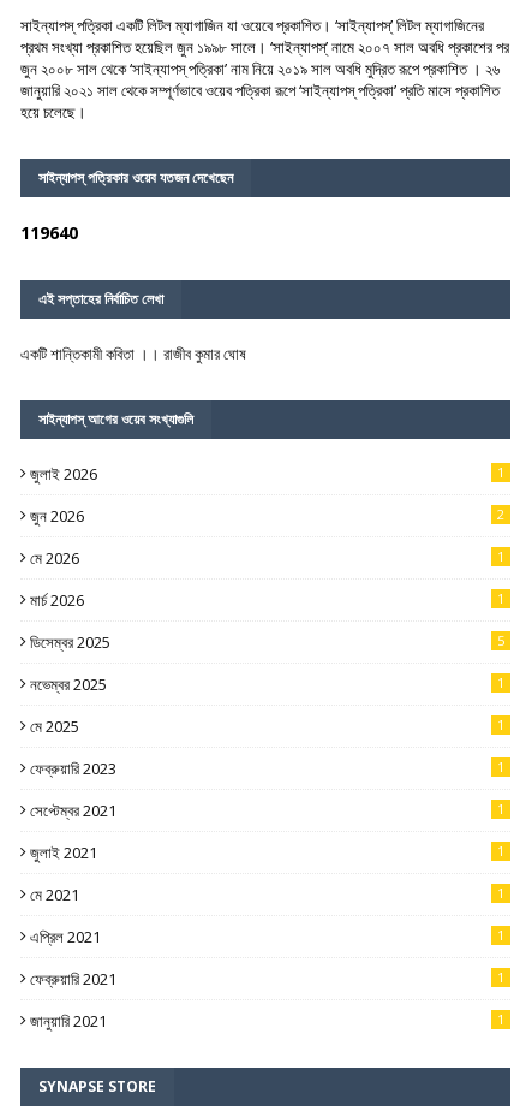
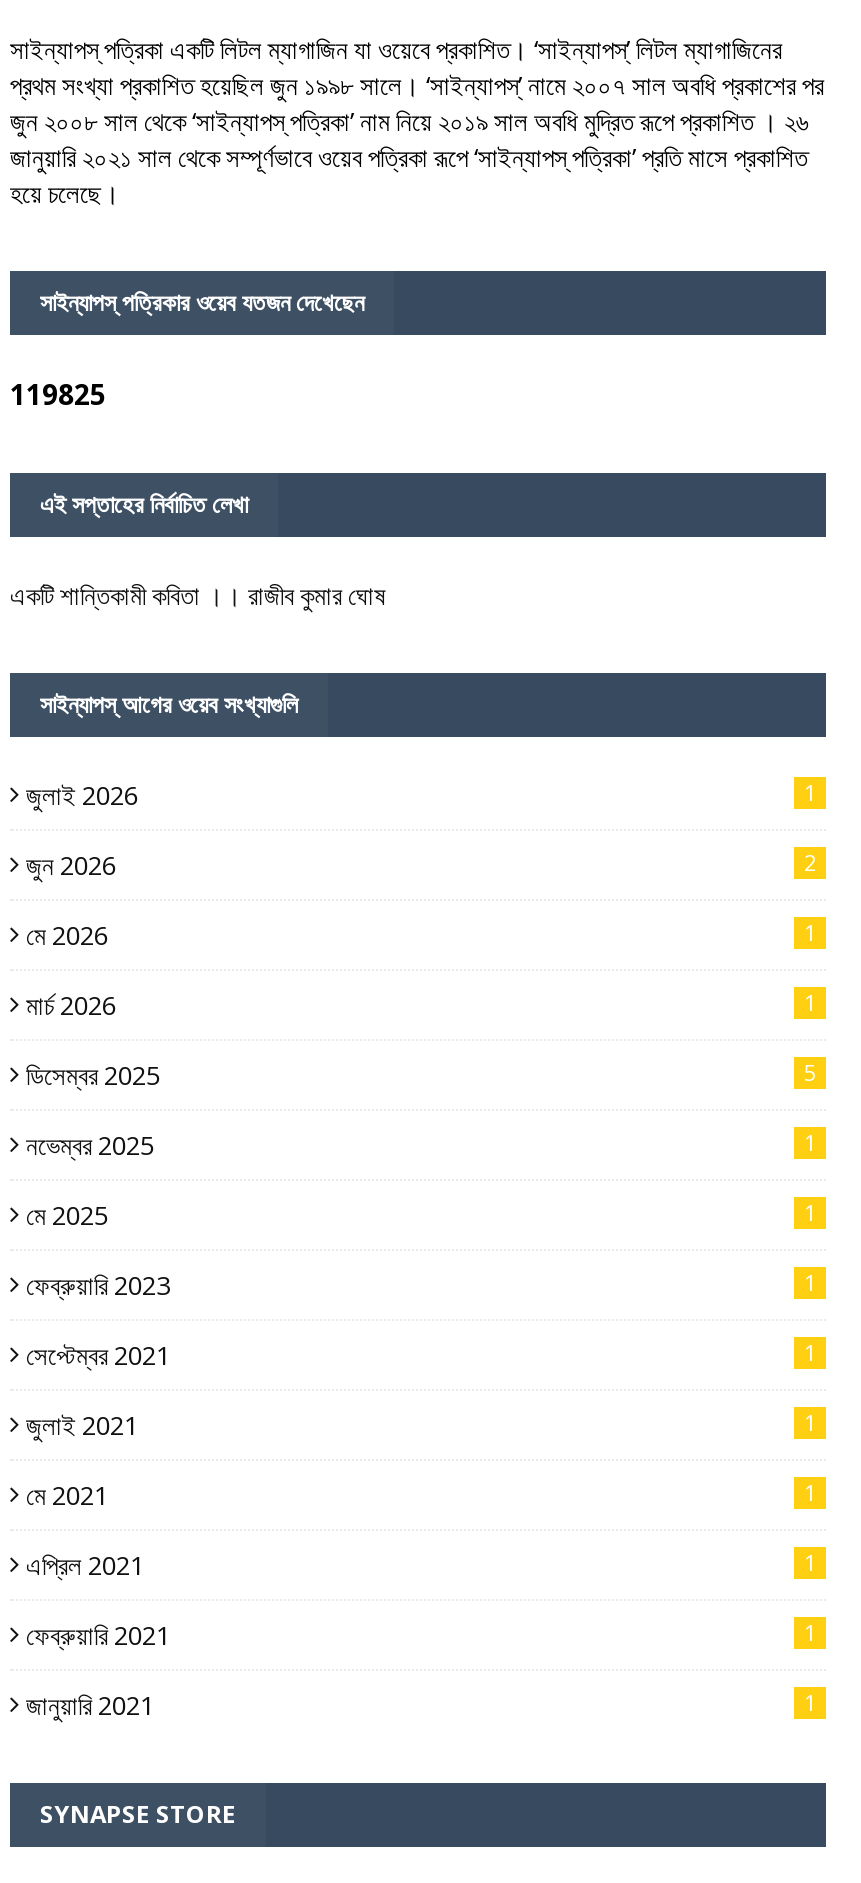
[20,221,78,244] 119640 -> [10,375,106,413] 119825

